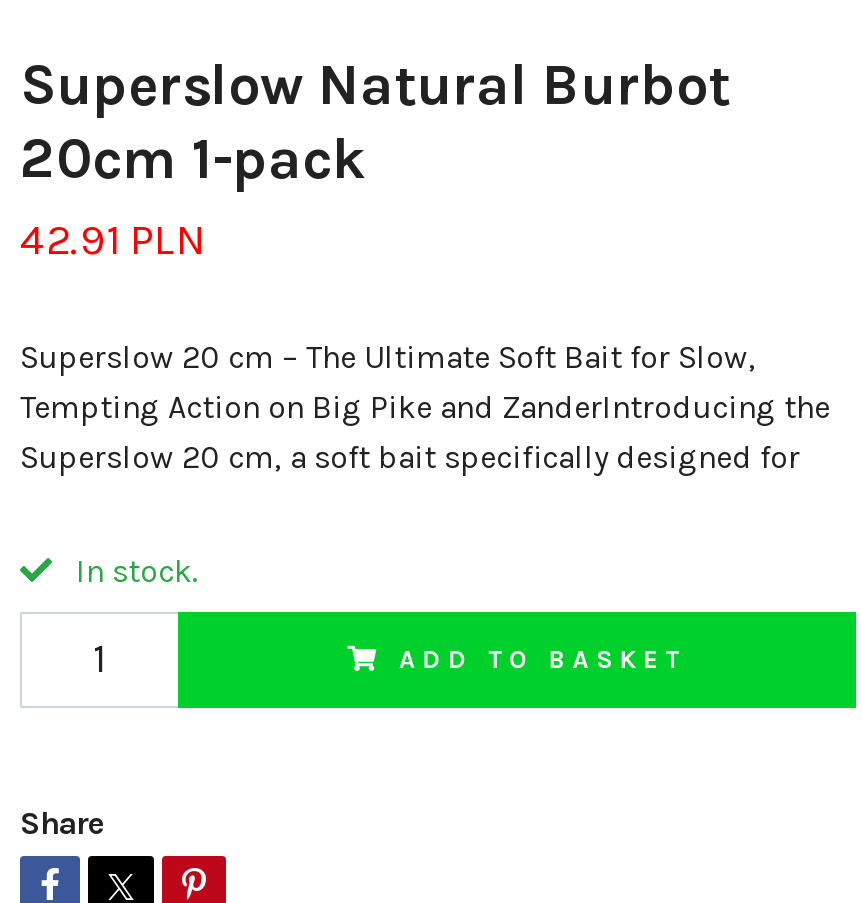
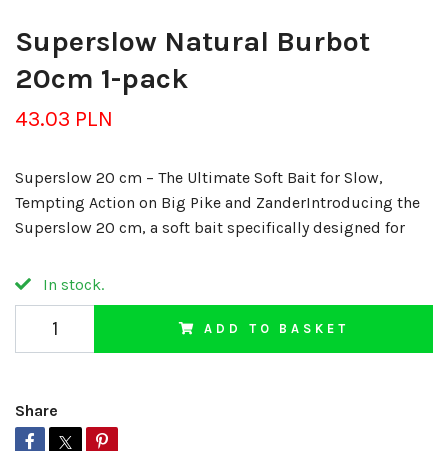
[20,214,206,264] 42.91 PLN -> [15,106,113,131] 43.03 PLN

